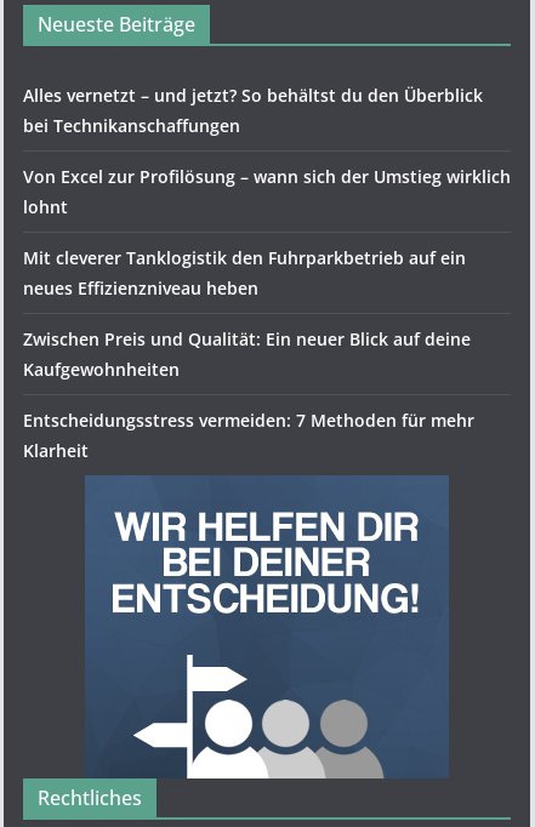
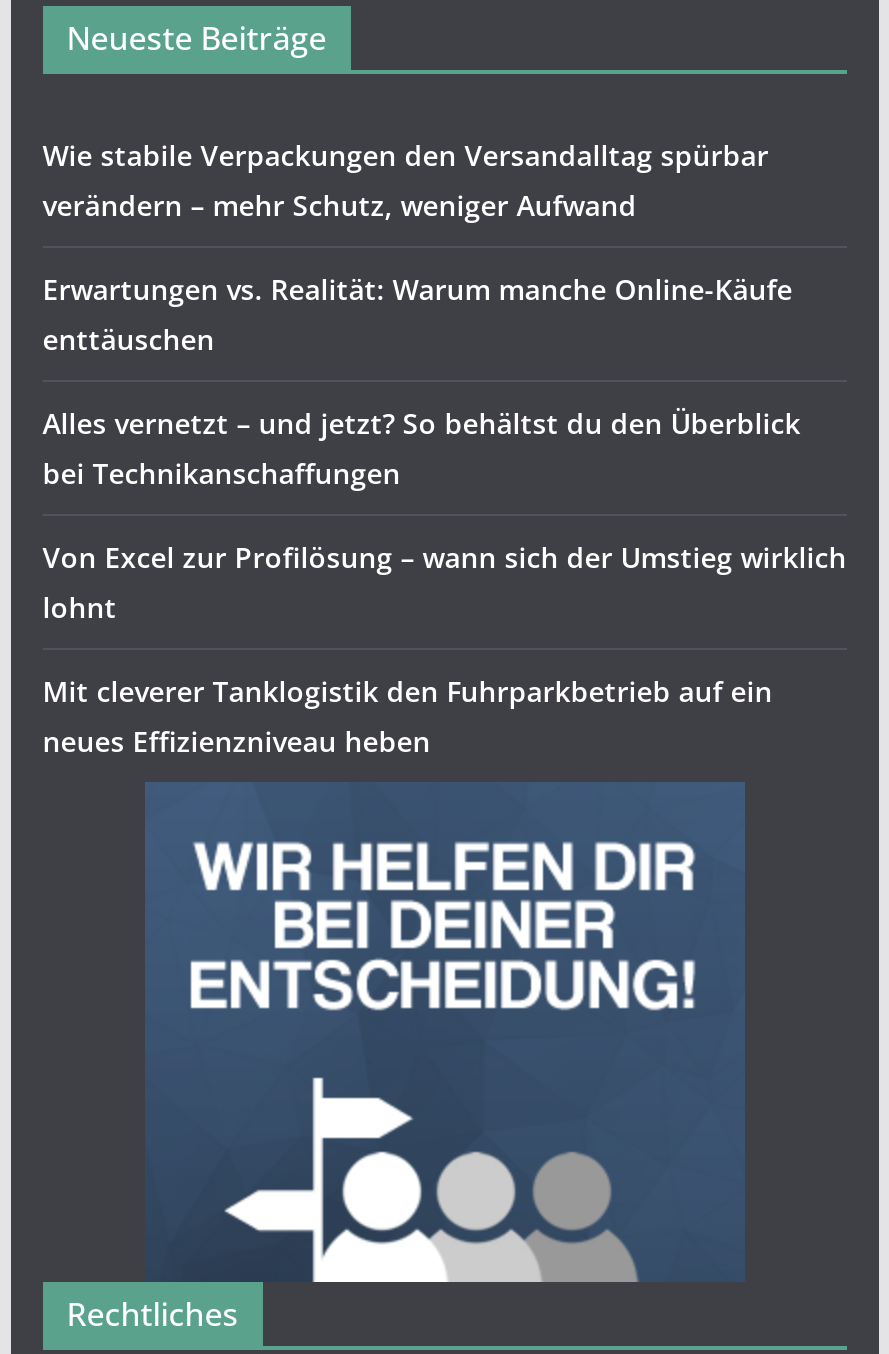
none -> [42,136,792,358] Wie stabile Verpackungen den Versandalltag spürbar | verändern – mehr Schutz, weniger Aufwand | Erwartungen vs. Realität: Warum manche Online-Käufe | enttäuschen
moved [23,84,510,300] -> [42,404,846,760]: Alles vernetzt – und jetzt? So behältst du den Überblick | bei Technikanschaffungen | Von Excel zur Profilösung – wann sich der Umstieg wirklich | lohnt | Mit cleverer Tanklogistik den Fuhrparkbetrieb auf ein | neues Effizienzniveau heben
[23,327,474,462] Zwischen Preis und Qualität: Ein neuer Blick auf deine | Kaufgewohnheiten | Entscheidungsstress vermeiden: 7 Methoden für mehr | Klarheit -> none

